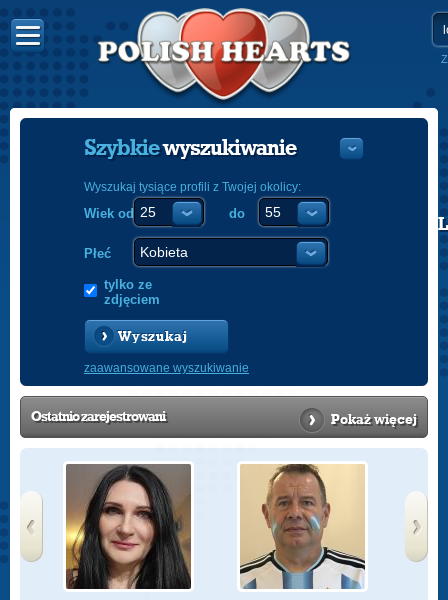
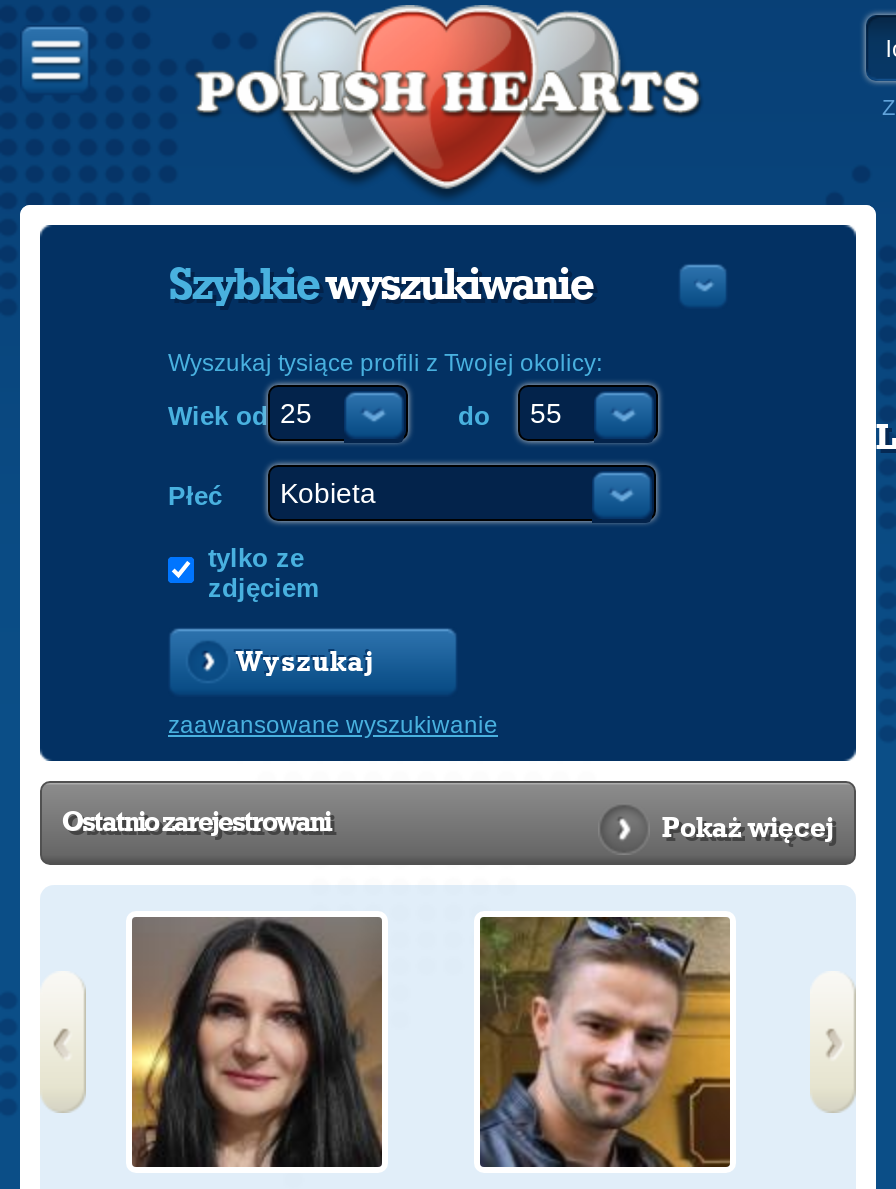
[240,463,365,590] [image] -> [478,915,732,1169] [image]

